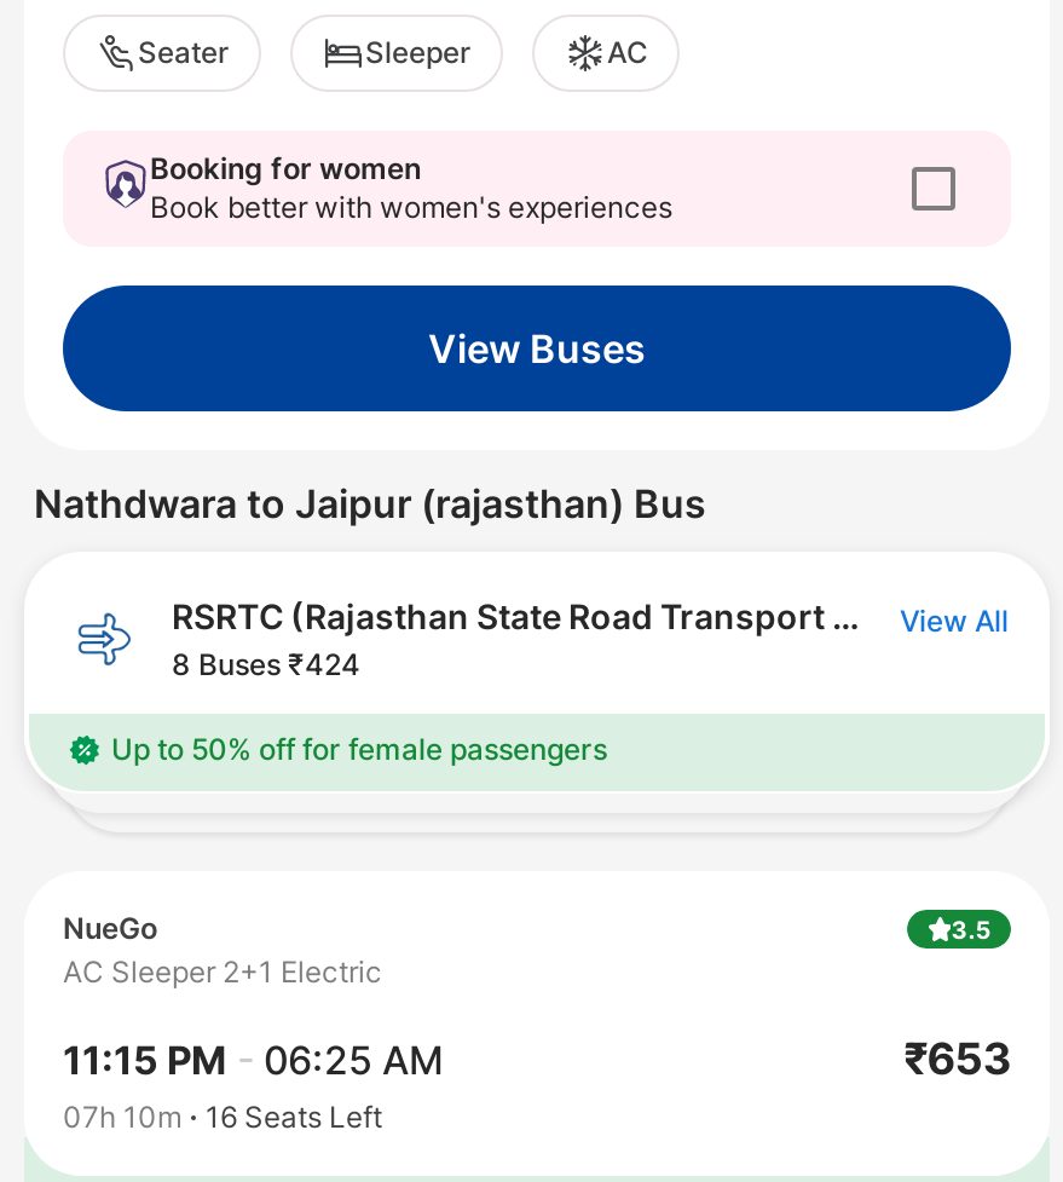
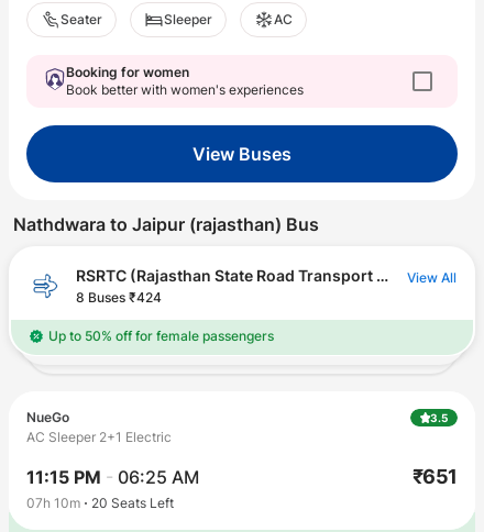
[904,1033,1011,1084] ₹653 -> [412,465,458,488] ₹651
[63,1099,382,1135] 07h 10m 16 Seats Left -> [26,495,174,511] 07h 10m 20 Seats Left

